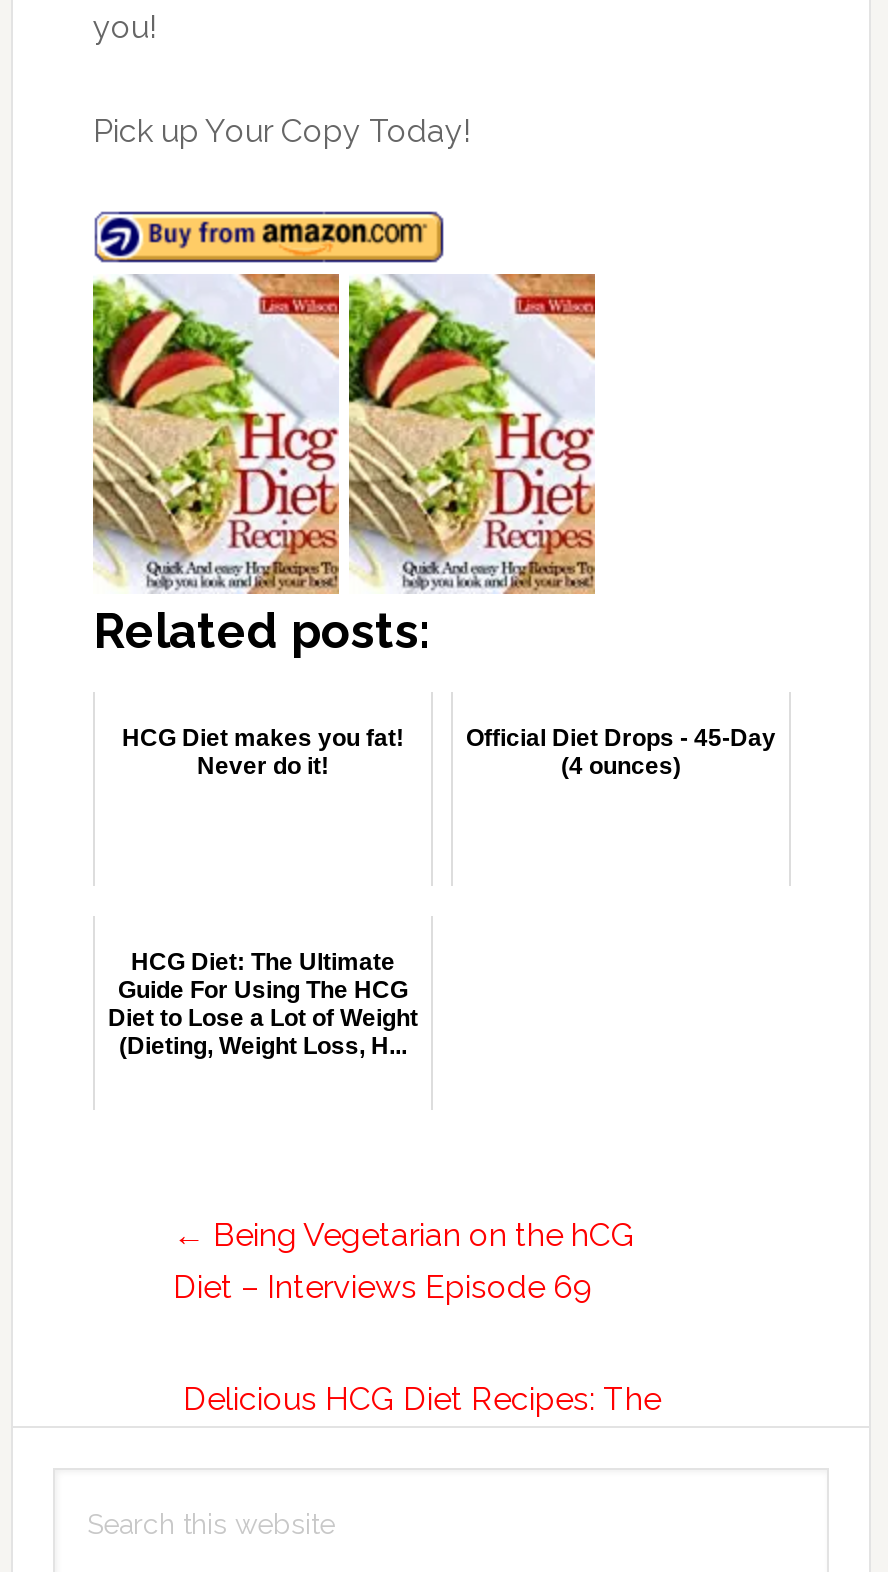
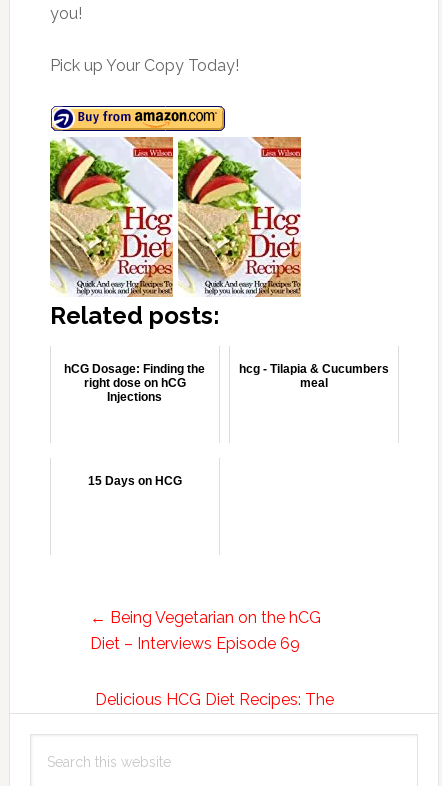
[122,724,404,780] HCG Diet makes you fat! | Never do it! -> [64,362,205,404] hCG Dosage: Finding the | right dose on hCG | Injections
[466,724,776,780] Official Diet Drops - 45-Day | (4 ounces) -> [239,362,389,390] hcg - Tilapia & Cucumbers | meal
[108,948,418,1060] HCG Diet: The Ultimate | Guide For Using The HCG | Diet to Lose a Lot of Weight | (Dieting, Weight Loss, H... -> [88,474,182,488] 15 Days on HCG

